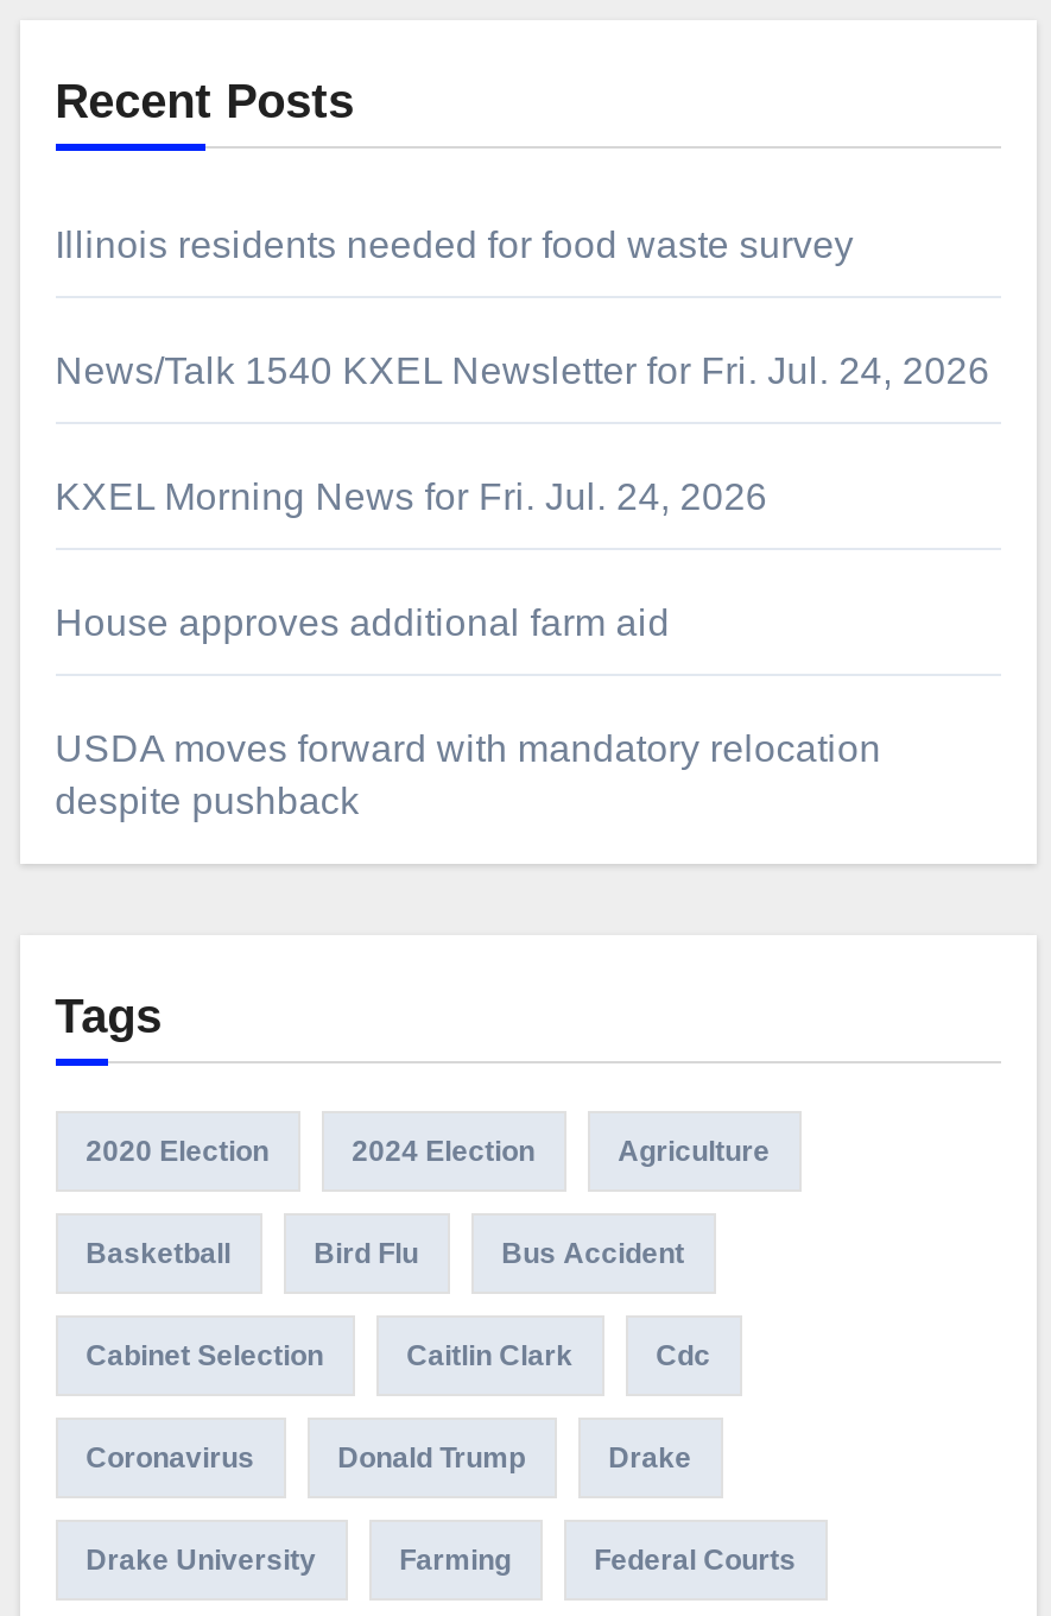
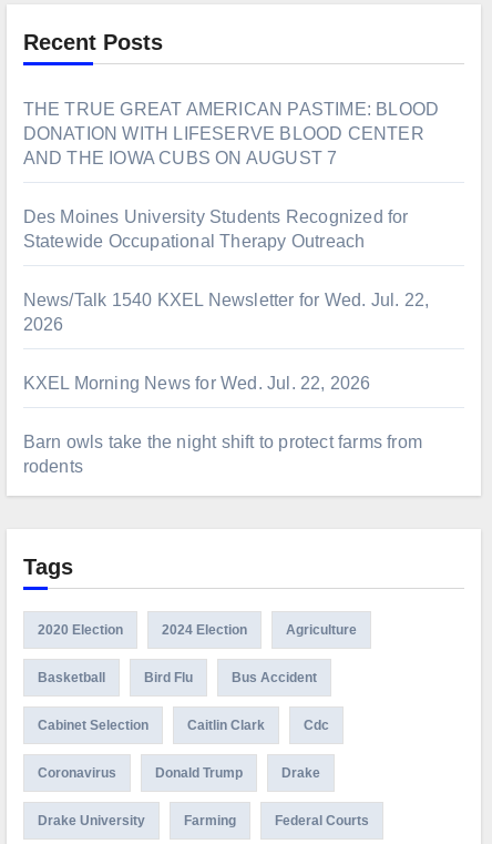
[55,225,854,265] Illinois residents needed for food waste survey -> [23,100,439,168] THE TRUE GREAT AMERICAN PASTIME: BLOOD | DONATION WITH LIFESERVE BLOOD CENTER | AND THE IOWA CUBS ON AUGUST 7
[55,351,990,391] News/Talk 1540 KXEL Newsletter for Fri. Jul. 24, 2026 -> [23,208,408,251] Des Moines University Students Recognized for | Statewide Occupational Therapy Outreach
[55,477,767,517] KXEL Morning News for Fri. Jul. 24, 2026 -> [23,291,429,334] News/Talk 1540 KXEL Newsletter for Wed. Jul. 22, | 2026
[55,603,670,643] House approves additional farm aid -> [23,374,371,393] KXEL Morning News for Wed. Jul. 22, 2026
[55,729,881,822] USDA moves forward with mandatory relocation | despite pushback -> [23,433,422,476] Barn owls take the night shift to protect farms from | rodents

